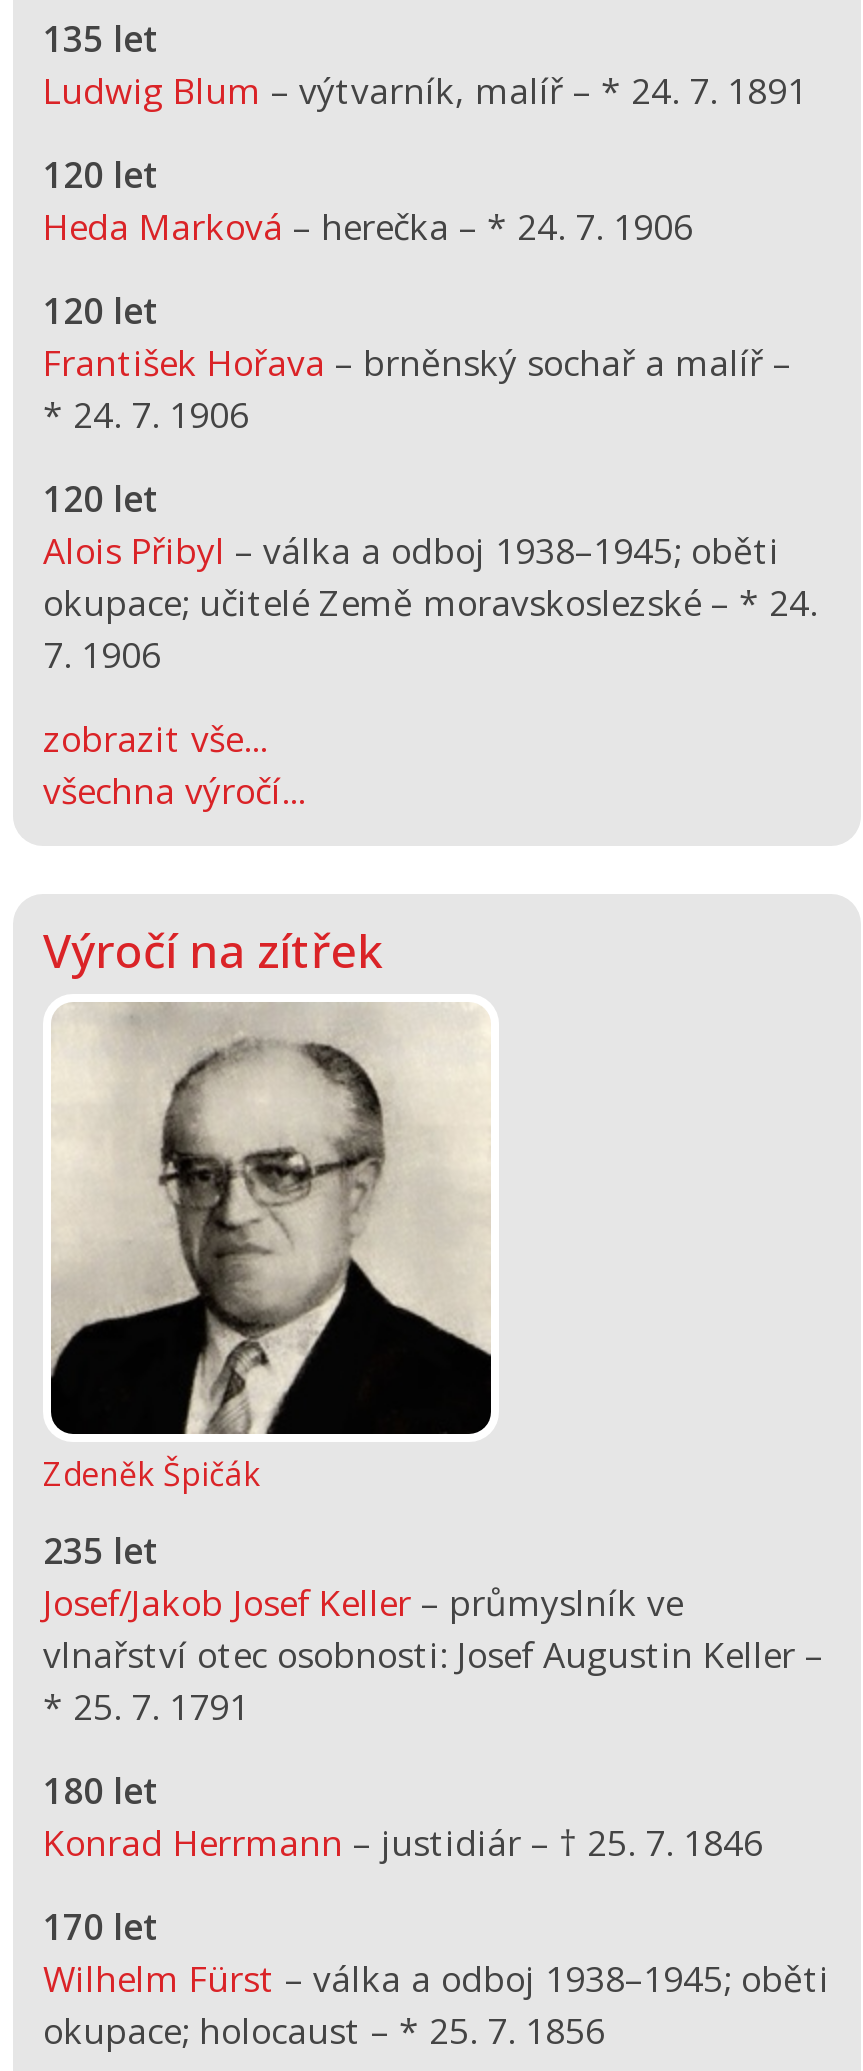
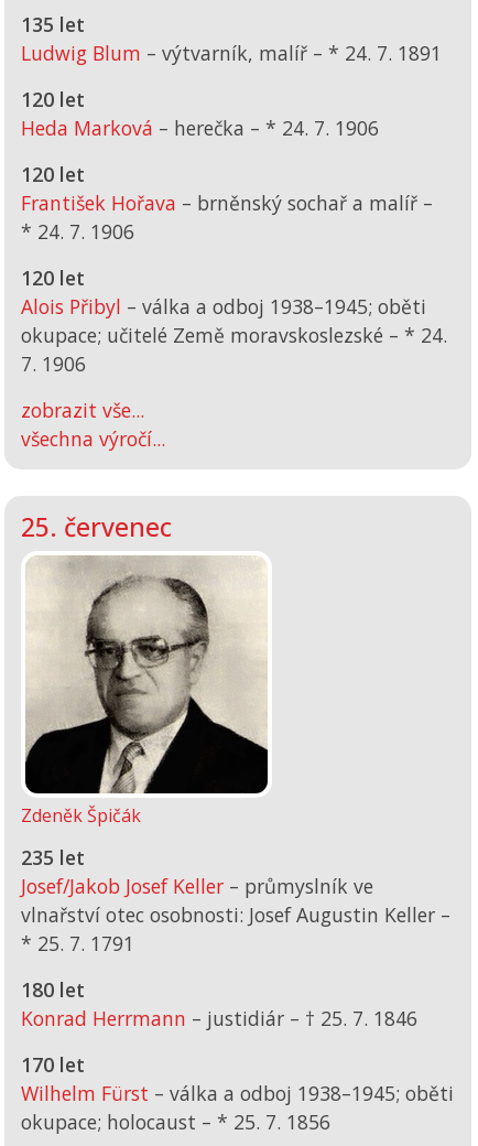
[43,919,383,983] Výročí na zítřek -> [21,510,172,545] 25. červenec

